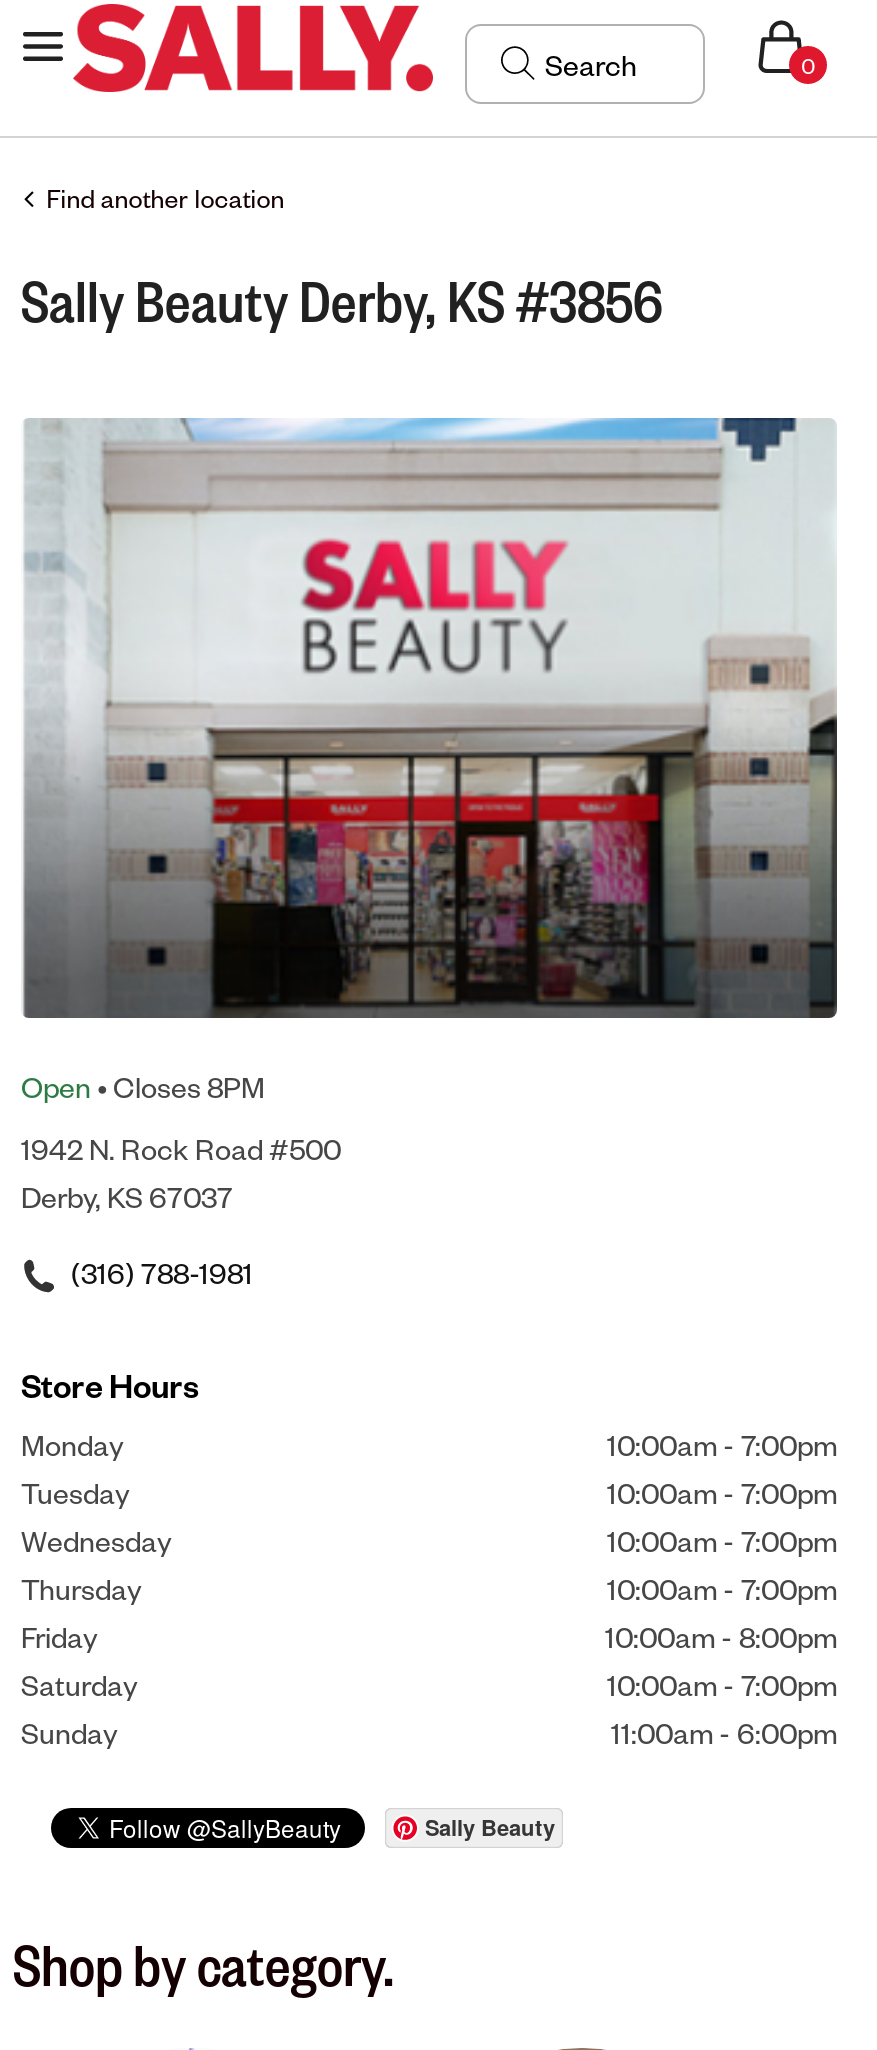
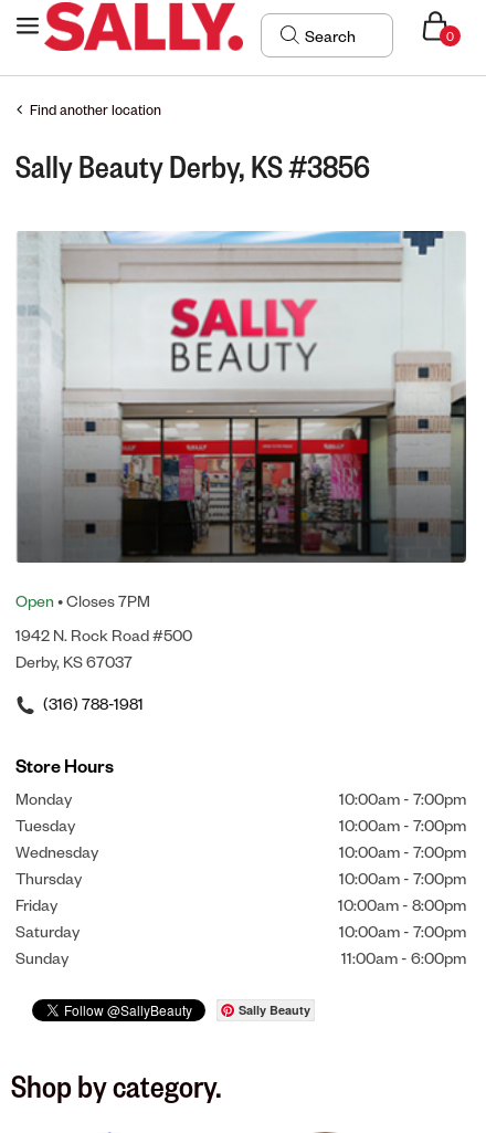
[21,1068,265,1106] Open • Closes 8PM -> [15,590,150,611] Open • Closes 7PM

